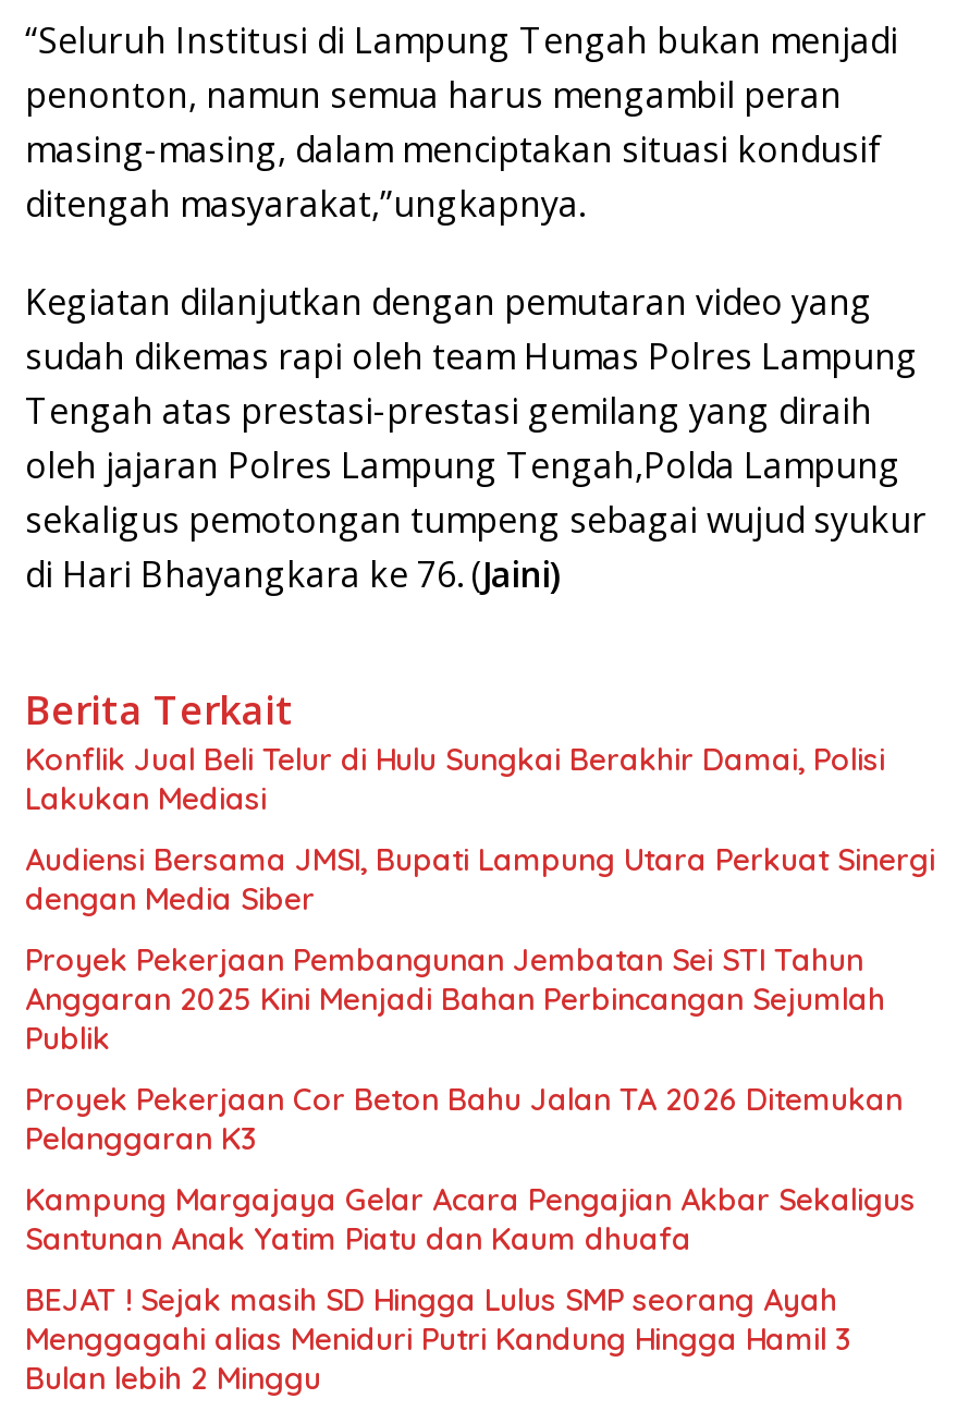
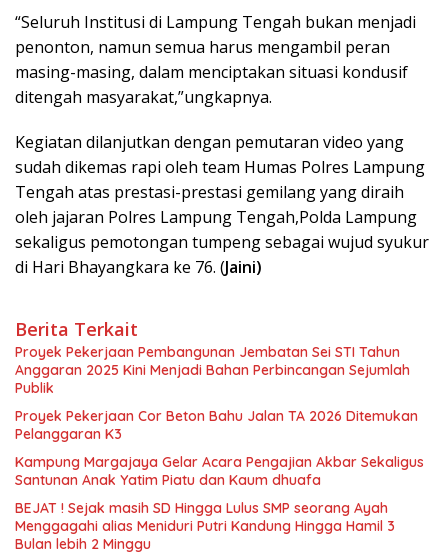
[25,740,935,919] Konflik Jual Beli Telur di Hulu Sungkai Berakhir Damai, Polisi | Lakukan Mediasi | Audiensi Bersama JMSI, Bupati Lampung Utara Perkuat Sinergi | dengan Media Siber -> none

